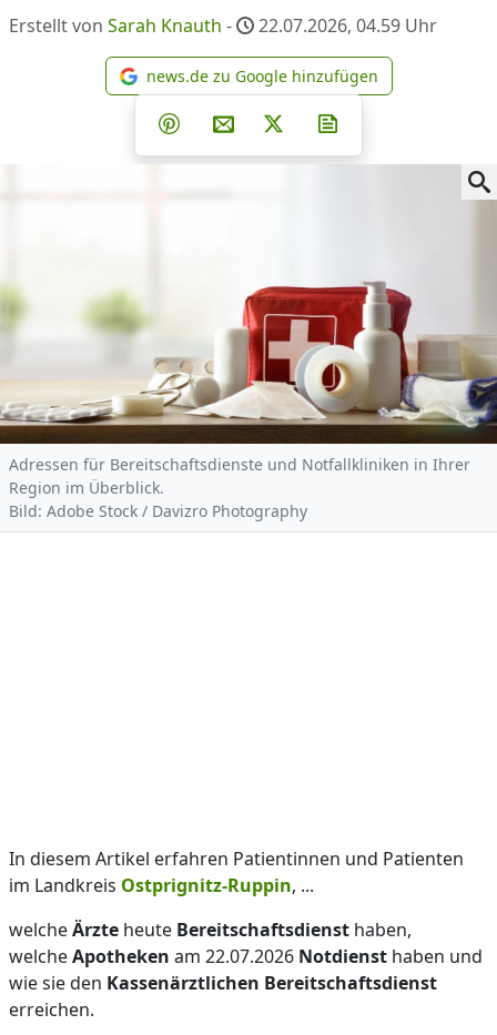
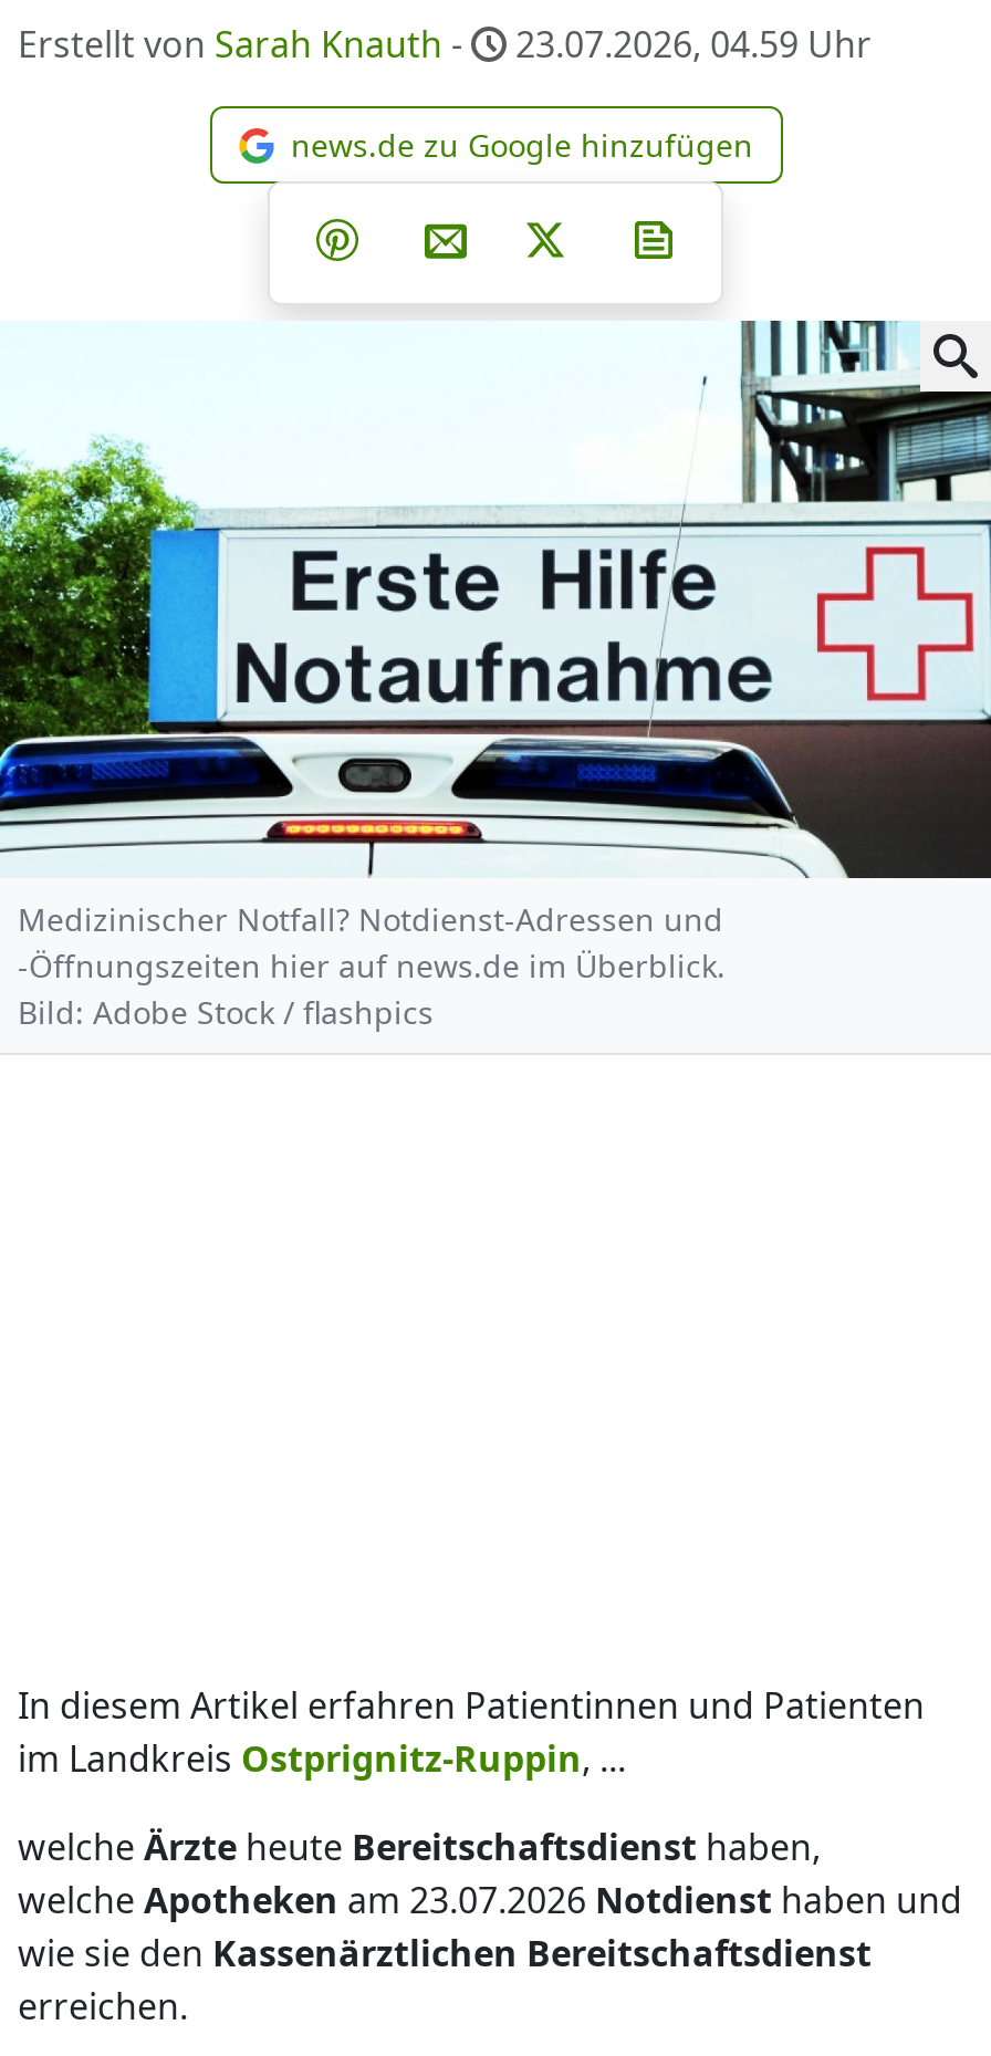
[9,13,437,38] Erstellt von Sarah Knauth - 22.07.2026, 04.59 Uhr -> [18,20,872,69] Erstellt von Sarah Knauth - 23.07.2026, 04.59 Uhr
[3,164,494,521] [image] | Adressen für Bereitschaftsdienste und Notfallkliniken in Ihrer | Region im Überblick. | Bild: Adobe Stock / Davizro Photography -> [7,319,984,1033] [image] | Medizinischer Notfall? Notdienst-Adressen und | -Öffnungszeiten hier auf news.de im Überblick. | Bild: Adobe Stock / flashpics
[9,944,483,968] welche Apotheken am 22.07.2026 Notdienst haben und -> [18,1876,962,1924] welche Apotheken am 23.07.2026 Notdienst haben und

